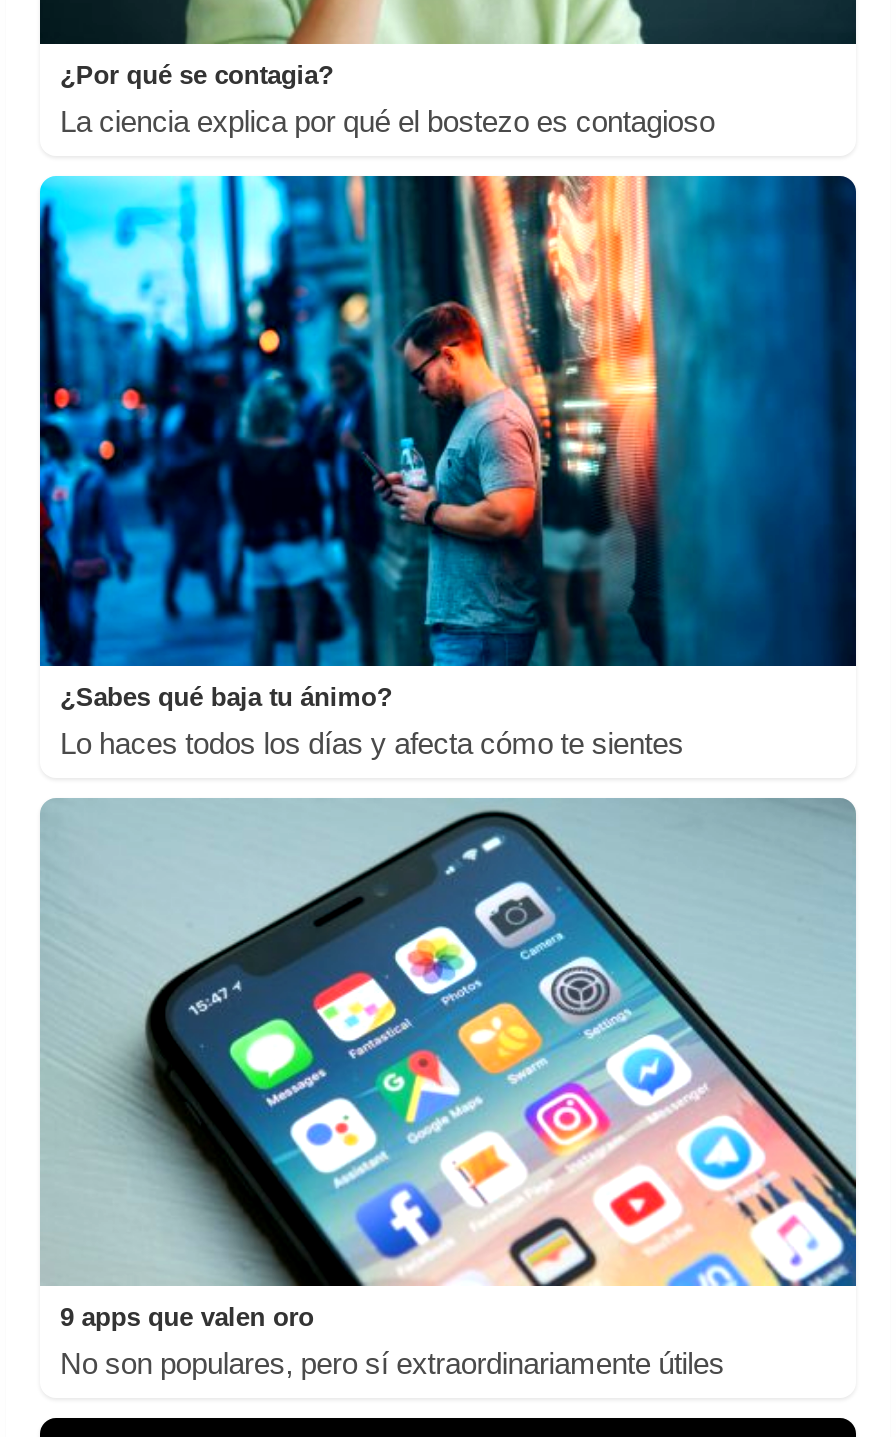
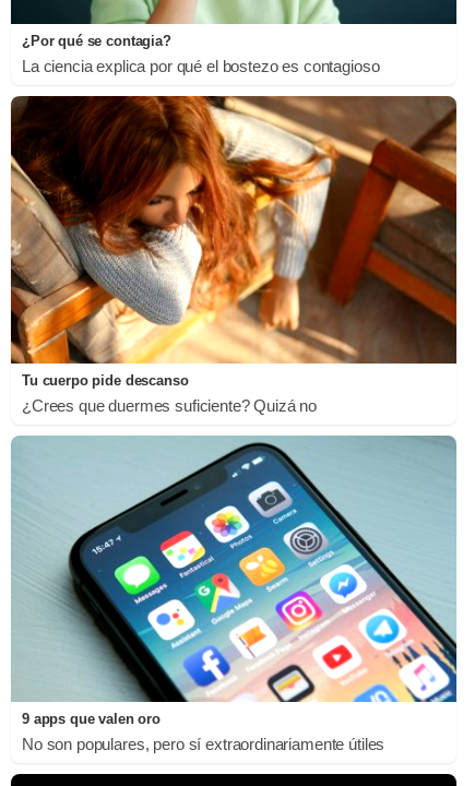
[38,174,858,759] [image] | ¿Sabes qué baja tu ánimo? | Lo haces todos los días y afecta cómo te sientes -> [10,95,458,414] [image] | Tu cuerpo pide descanso | ¿Crees que duermes suficiente? Quizá no

